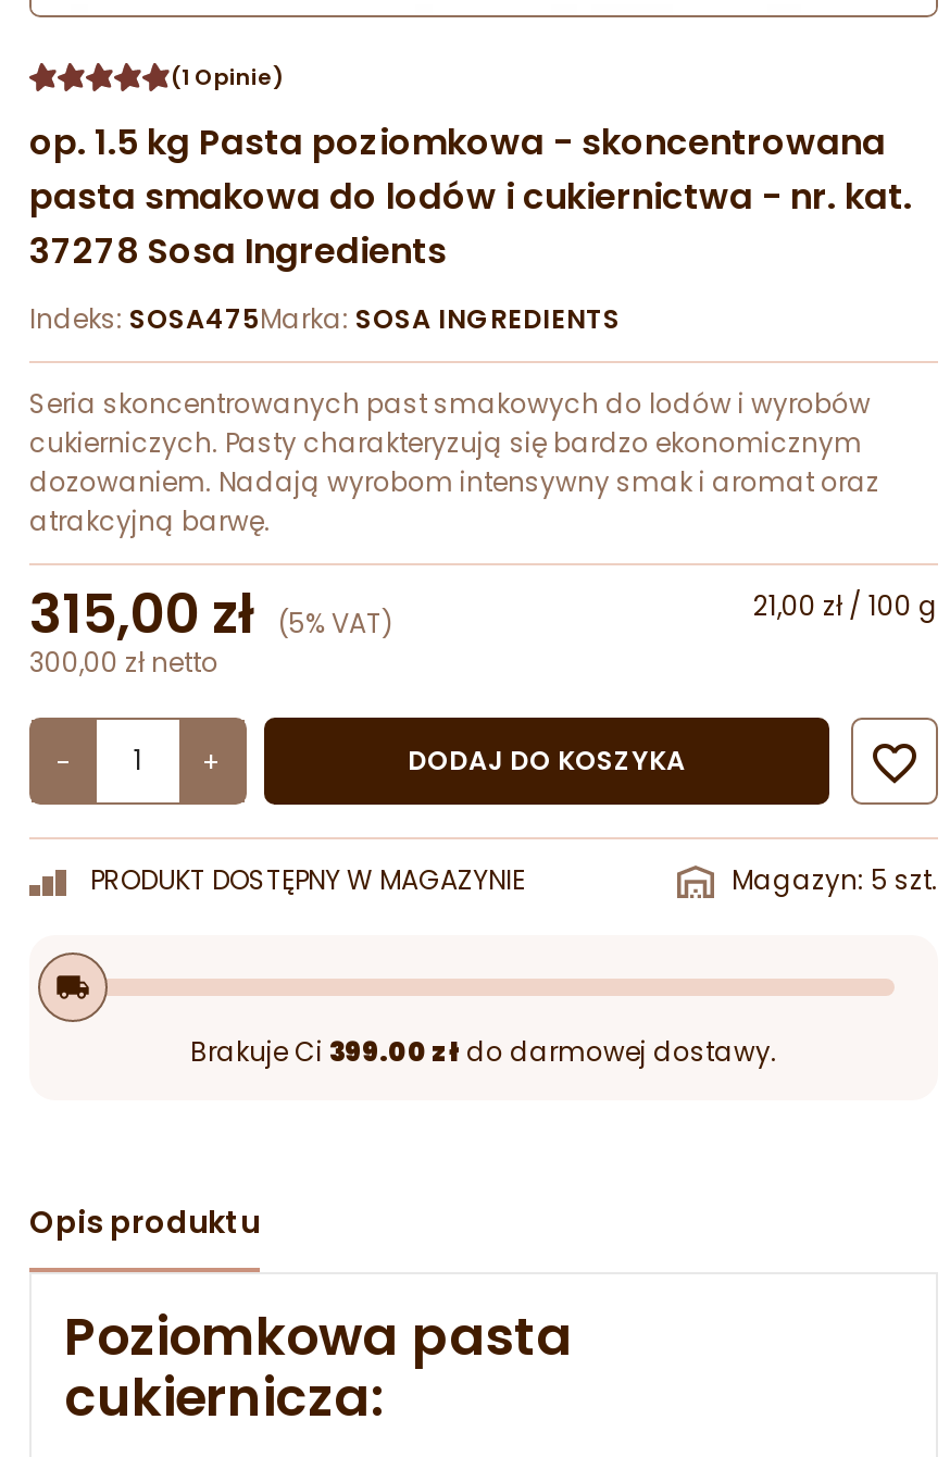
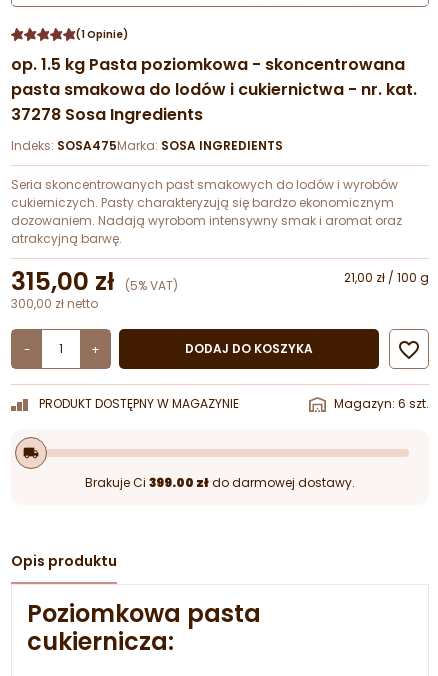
[732,862,938,899] Magazyn: 5 szt. -> [334,395,429,412] Magazyn: 6 szt.

